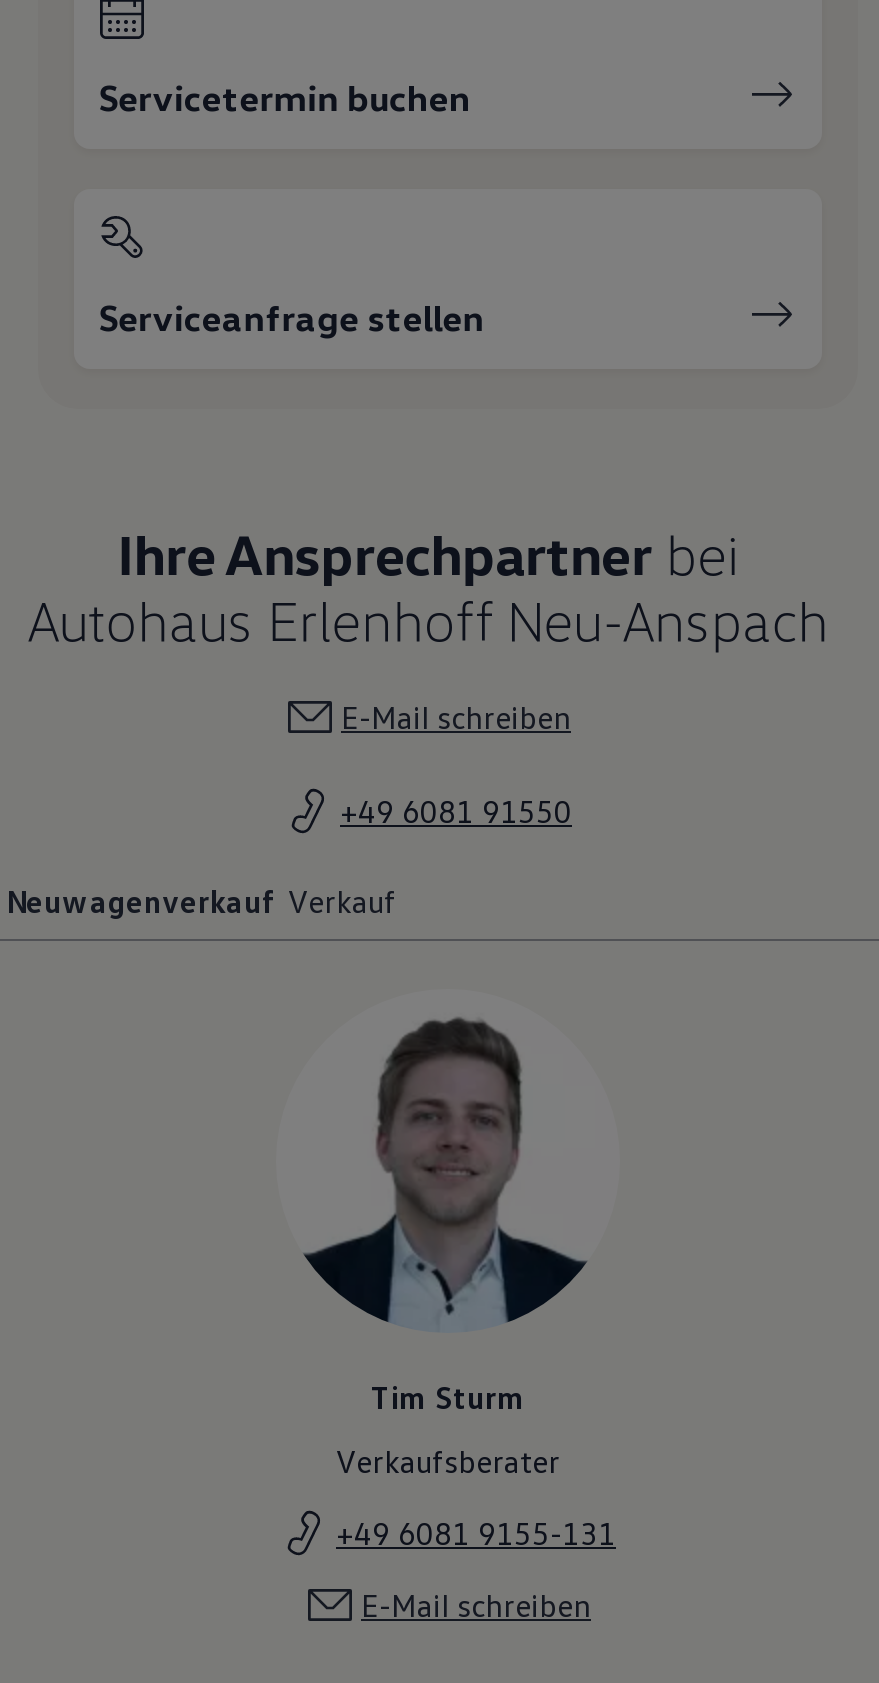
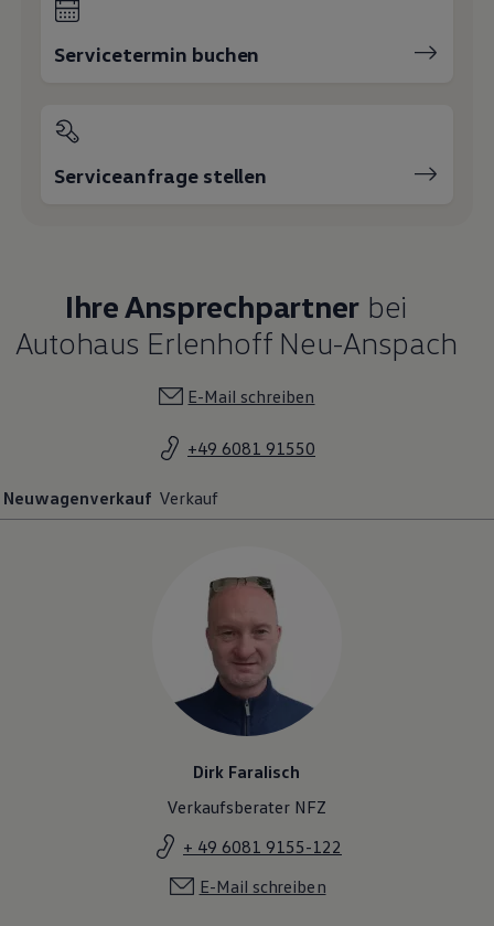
[302,1016,588,1417] [image] | Tim Sturm -> [168,562,323,782] [image] | Dirk Faralisch
[336,1441,560,1481] Verkaufsberater -> [167,795,327,817] Verkaufsberater NFZ
[336,1513,616,1553] +49 6081 9155-131 -> [183,835,342,857] + 49 6081 9155-122

